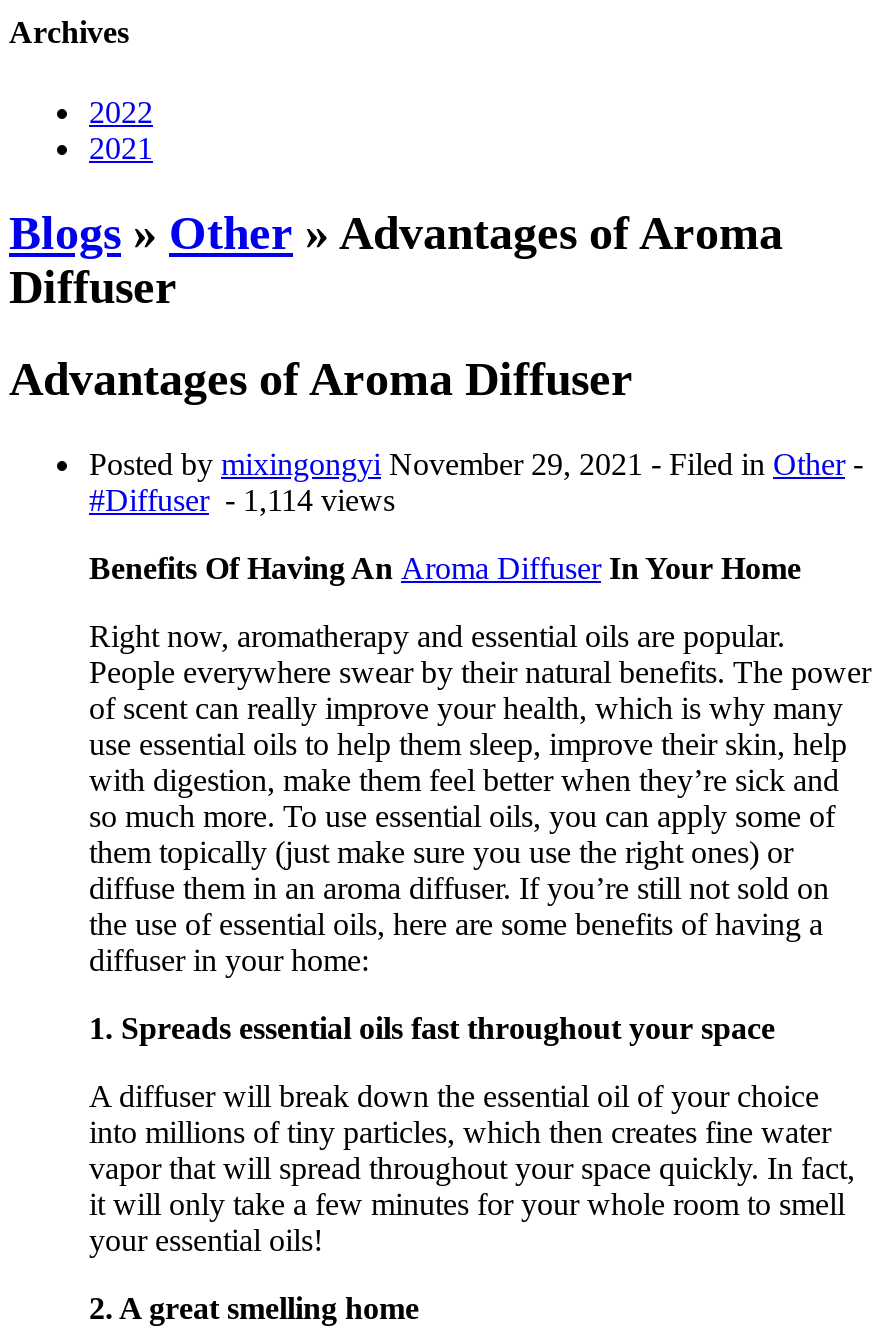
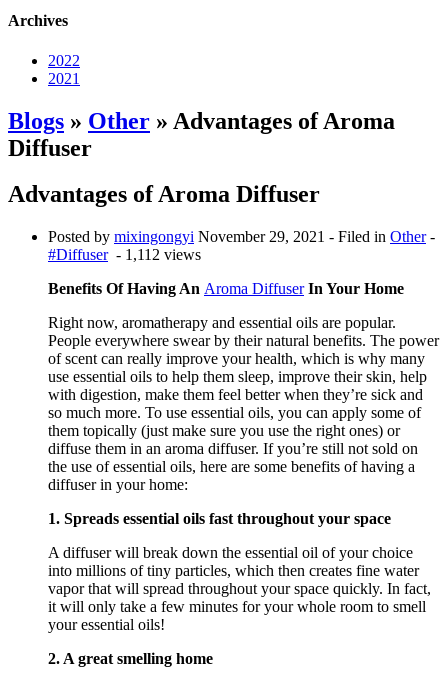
[89,484,395,518] #Diffuser - 1,114 views -> [48,246,201,263] #Diffuser - 1,112 views

